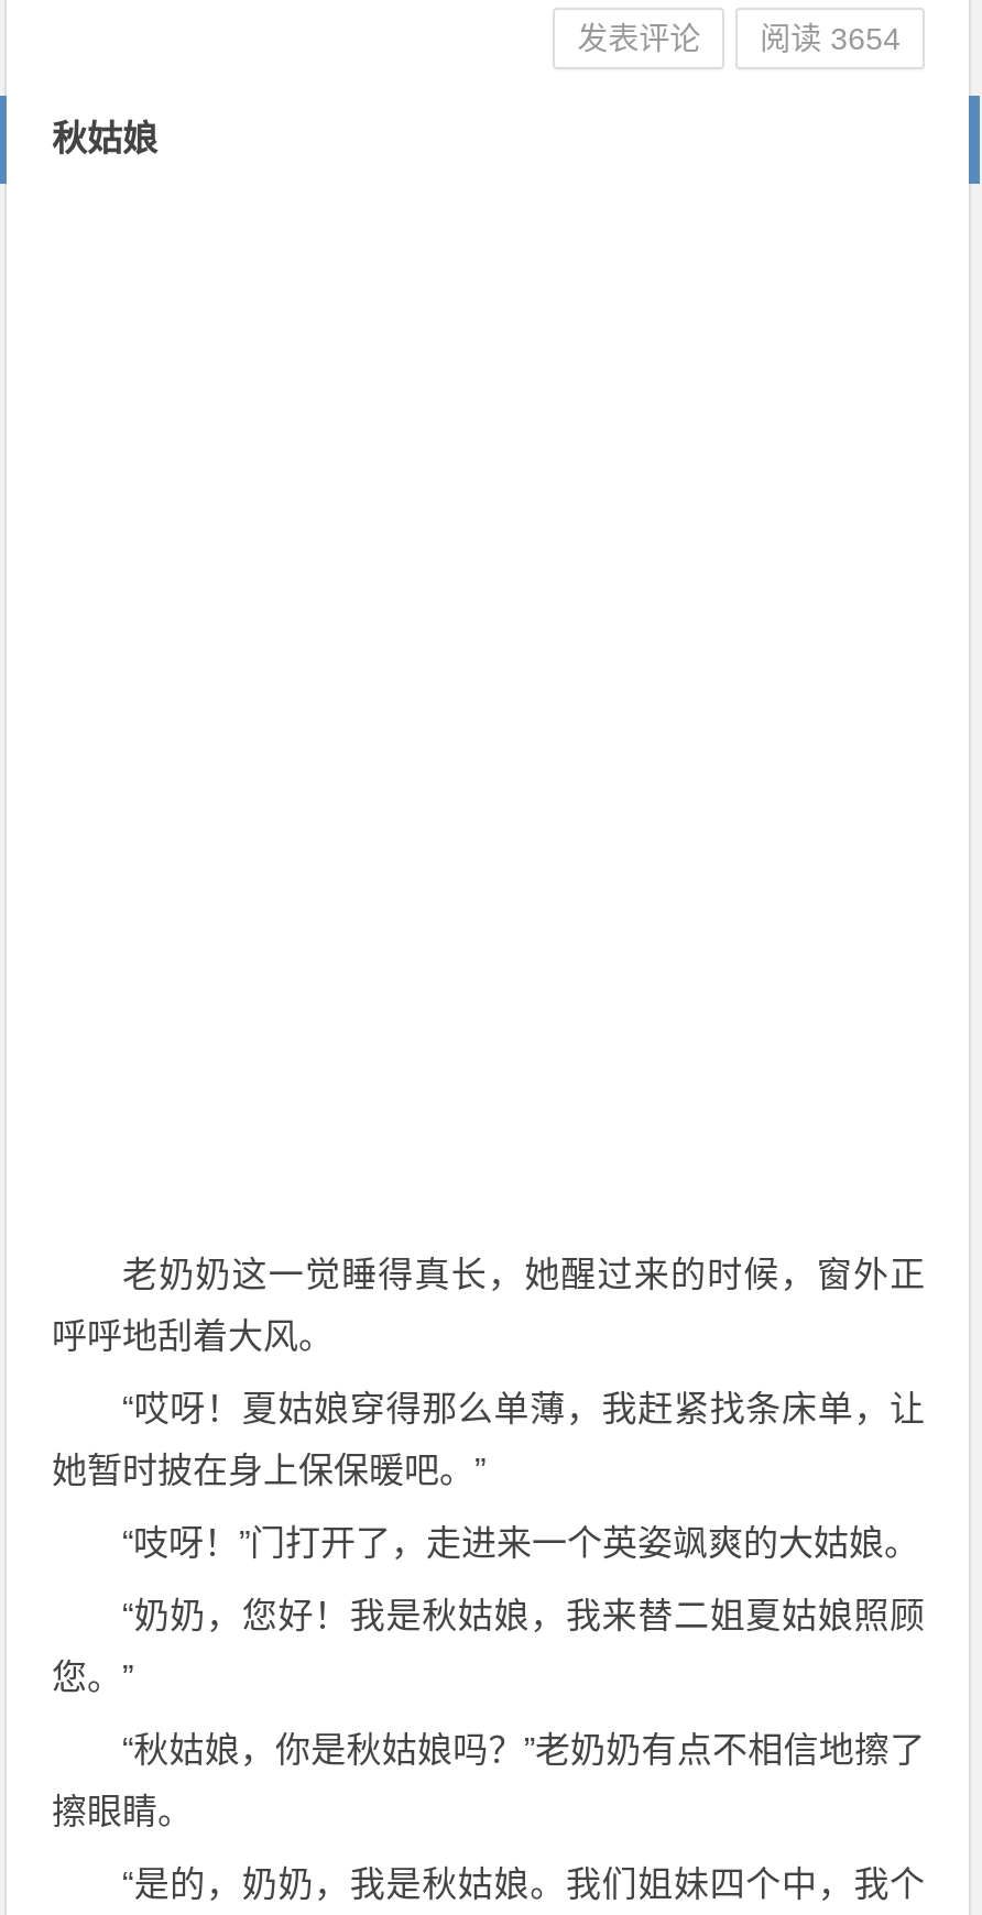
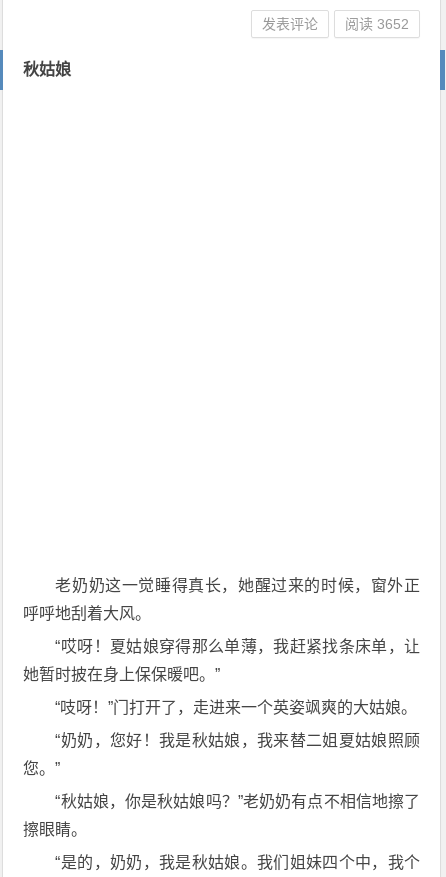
[577,21,901,56] 发表评论 阅读3654 -> [262,16,409,32] 发表评论 阅读3652

